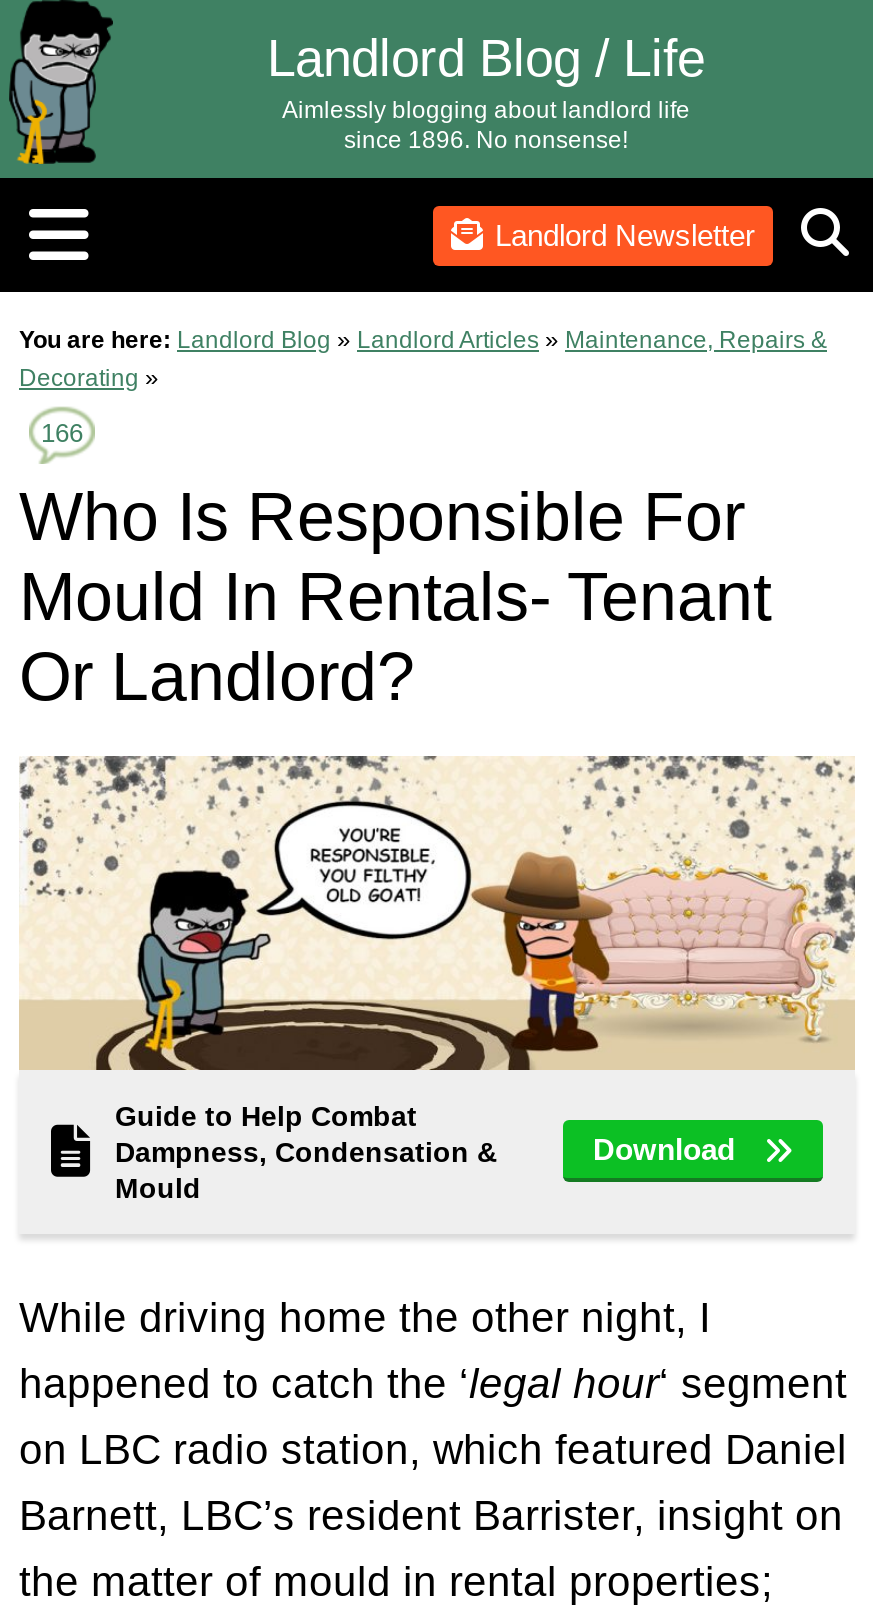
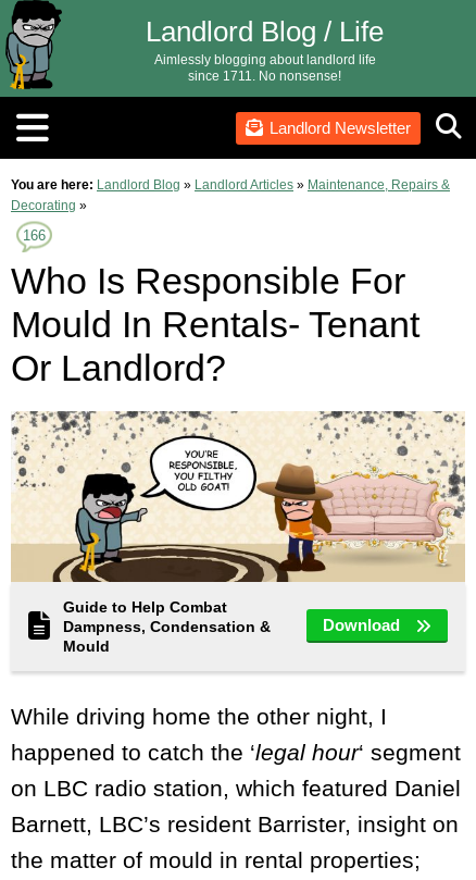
[344,126,628,154] since 1896. No nonsense! -> [188,69,341,84] since 1711. No nonsense!

